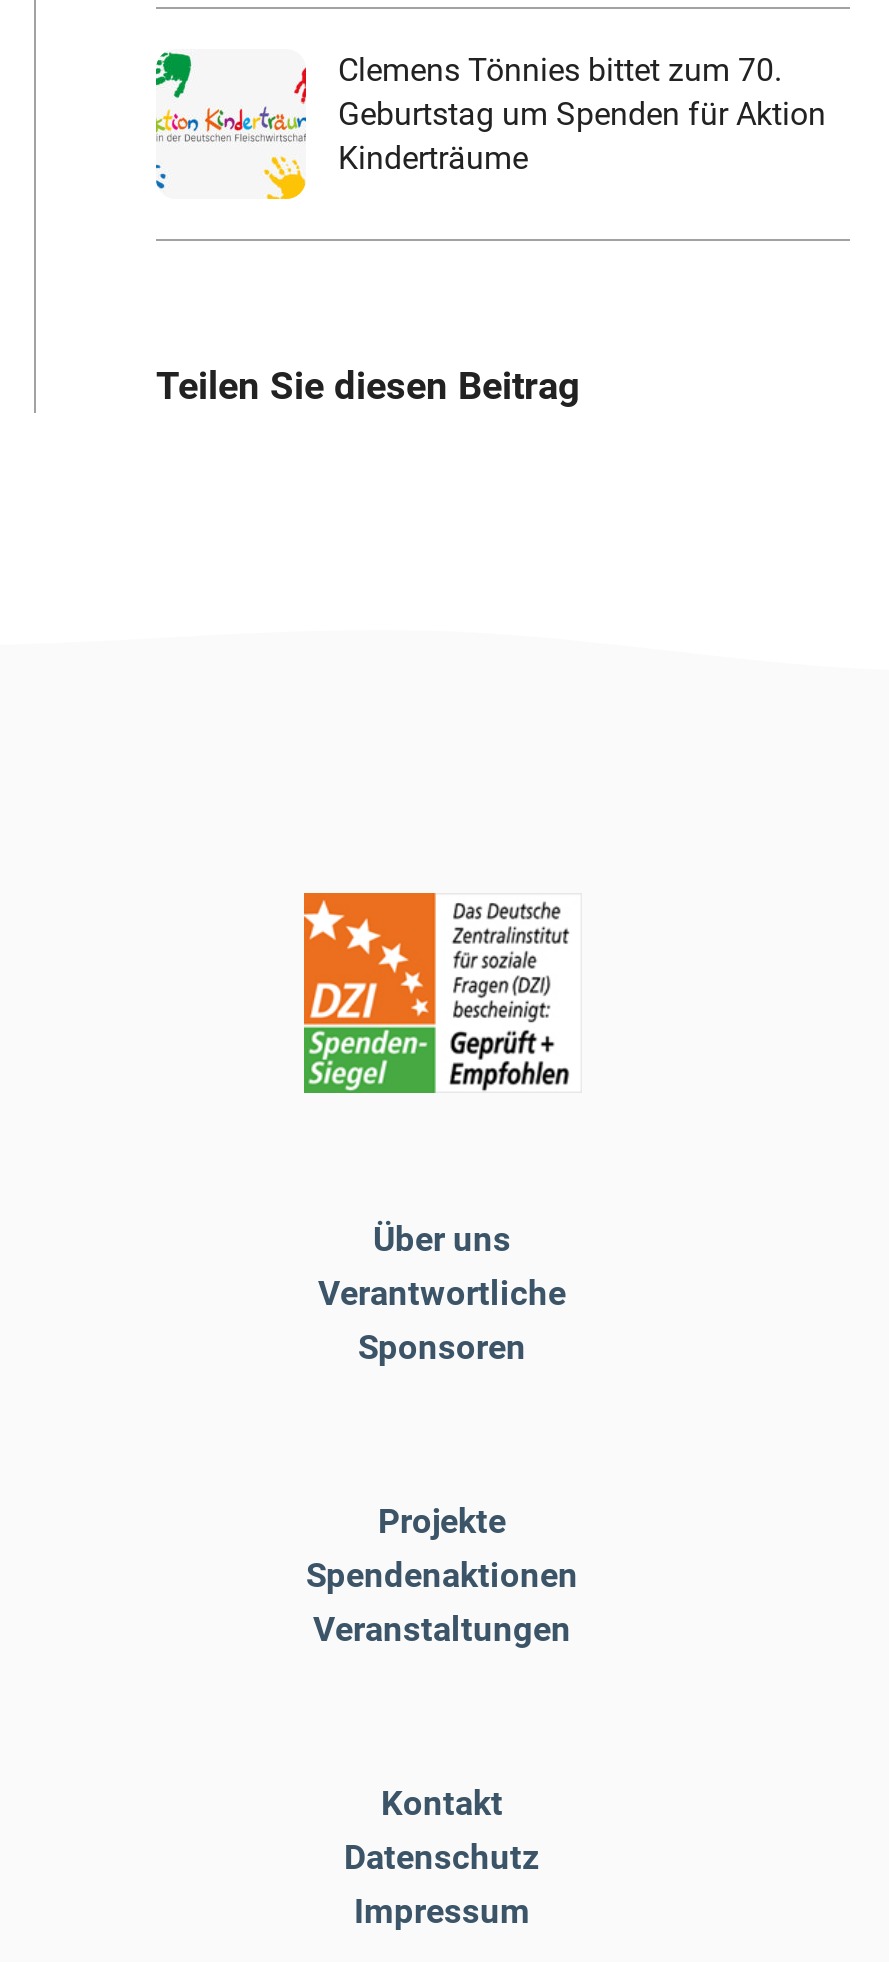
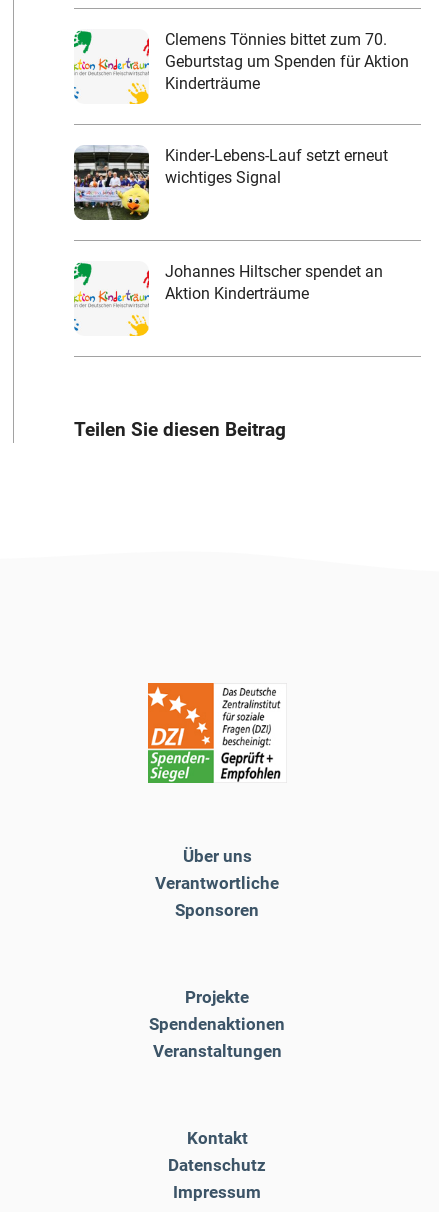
none -> [73,144,388,221] [image] | Kinder-Lebens-Lauf setzt erneut | wichtiges Signal
none -> [165,262,383,303] Johannes Hiltscher spendet an | Aktion Kinderträume

